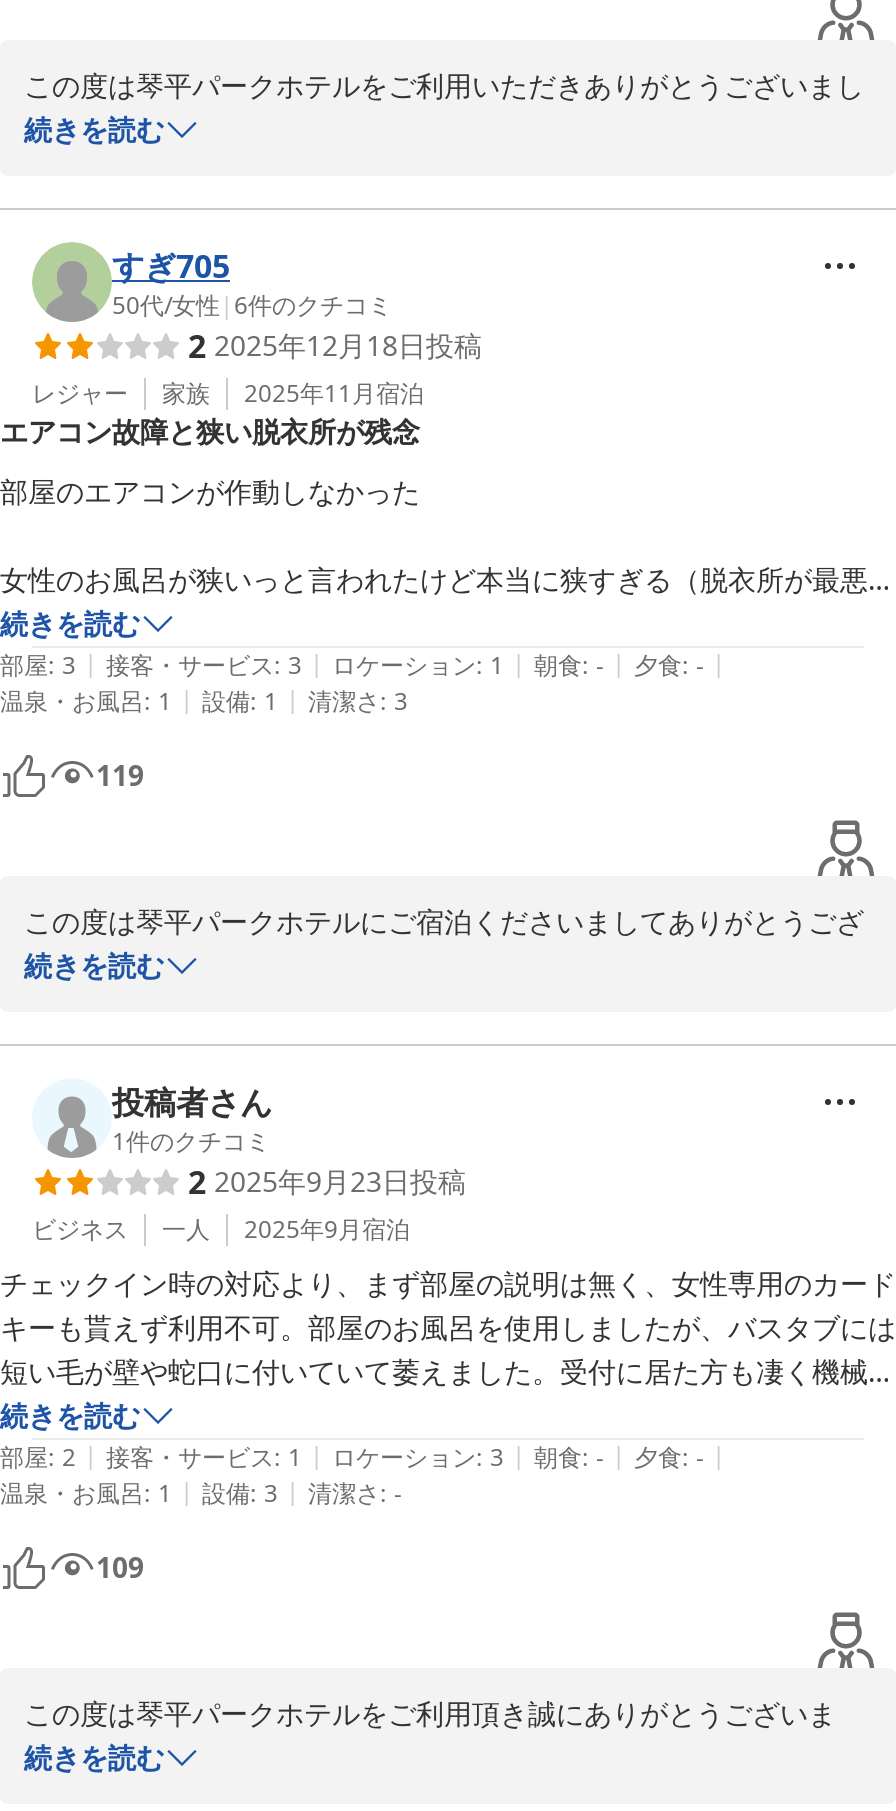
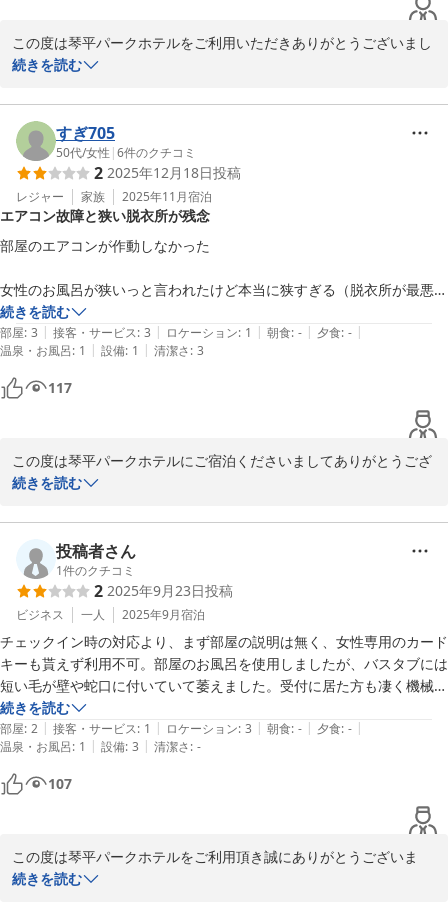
[96,756,144,794] 119 -> [48,378,72,397] 117
[96,1548,144,1586] 109 -> [48,774,72,793] 107

